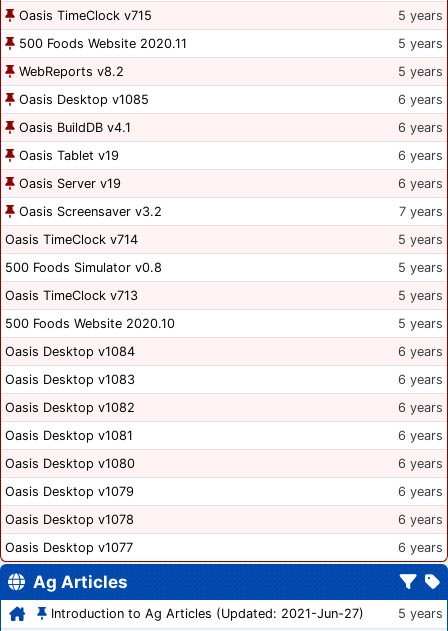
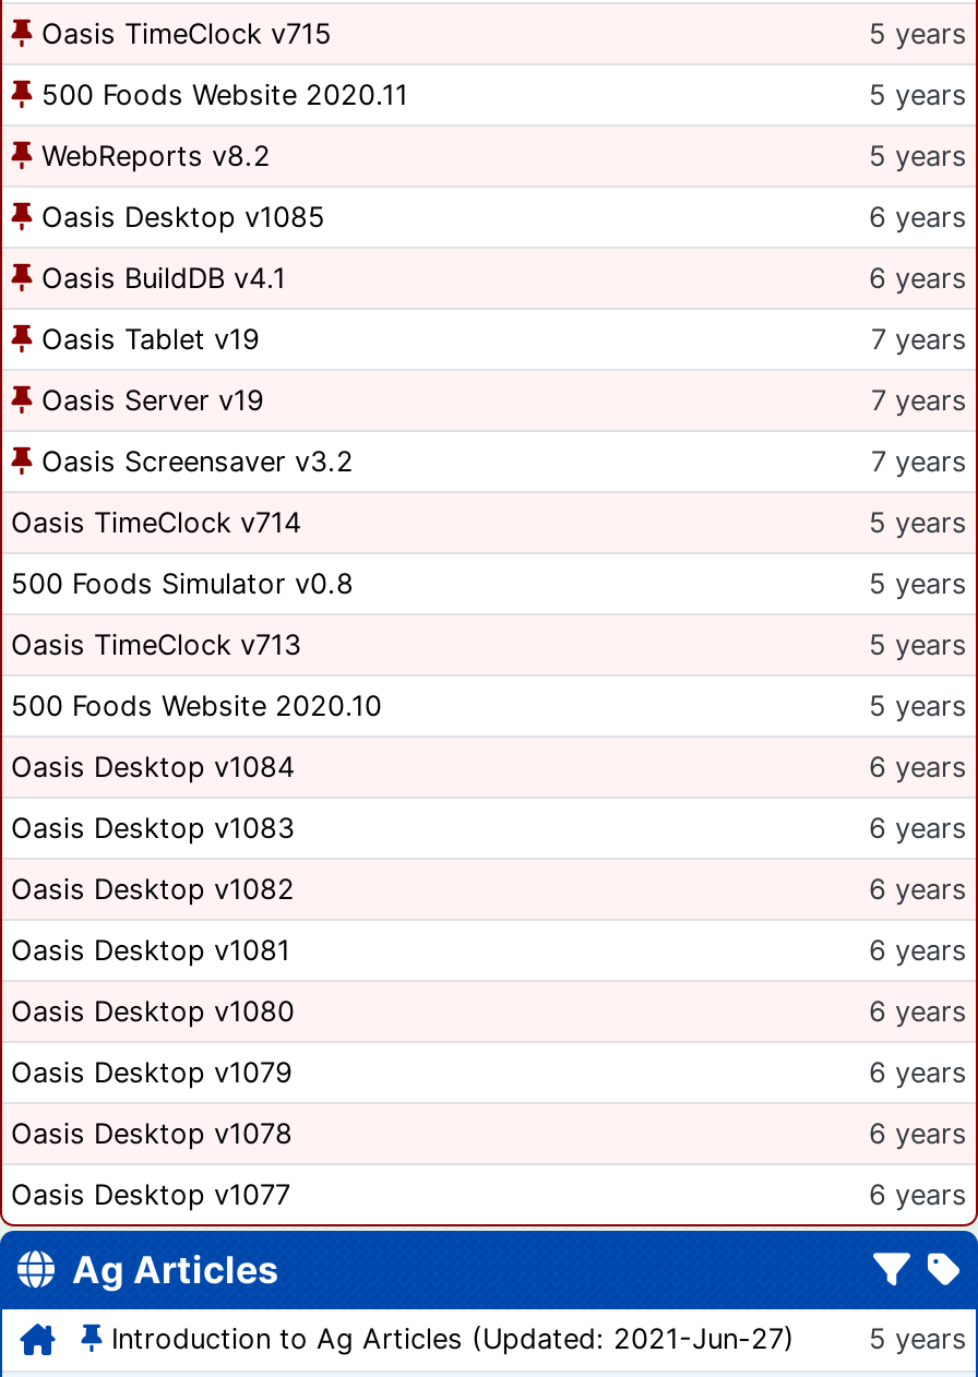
[398,148,443,163] 6 years -> [871,322,967,355] 7 years
[398,176,443,191] 6 years -> [871,383,967,416] 7 years

